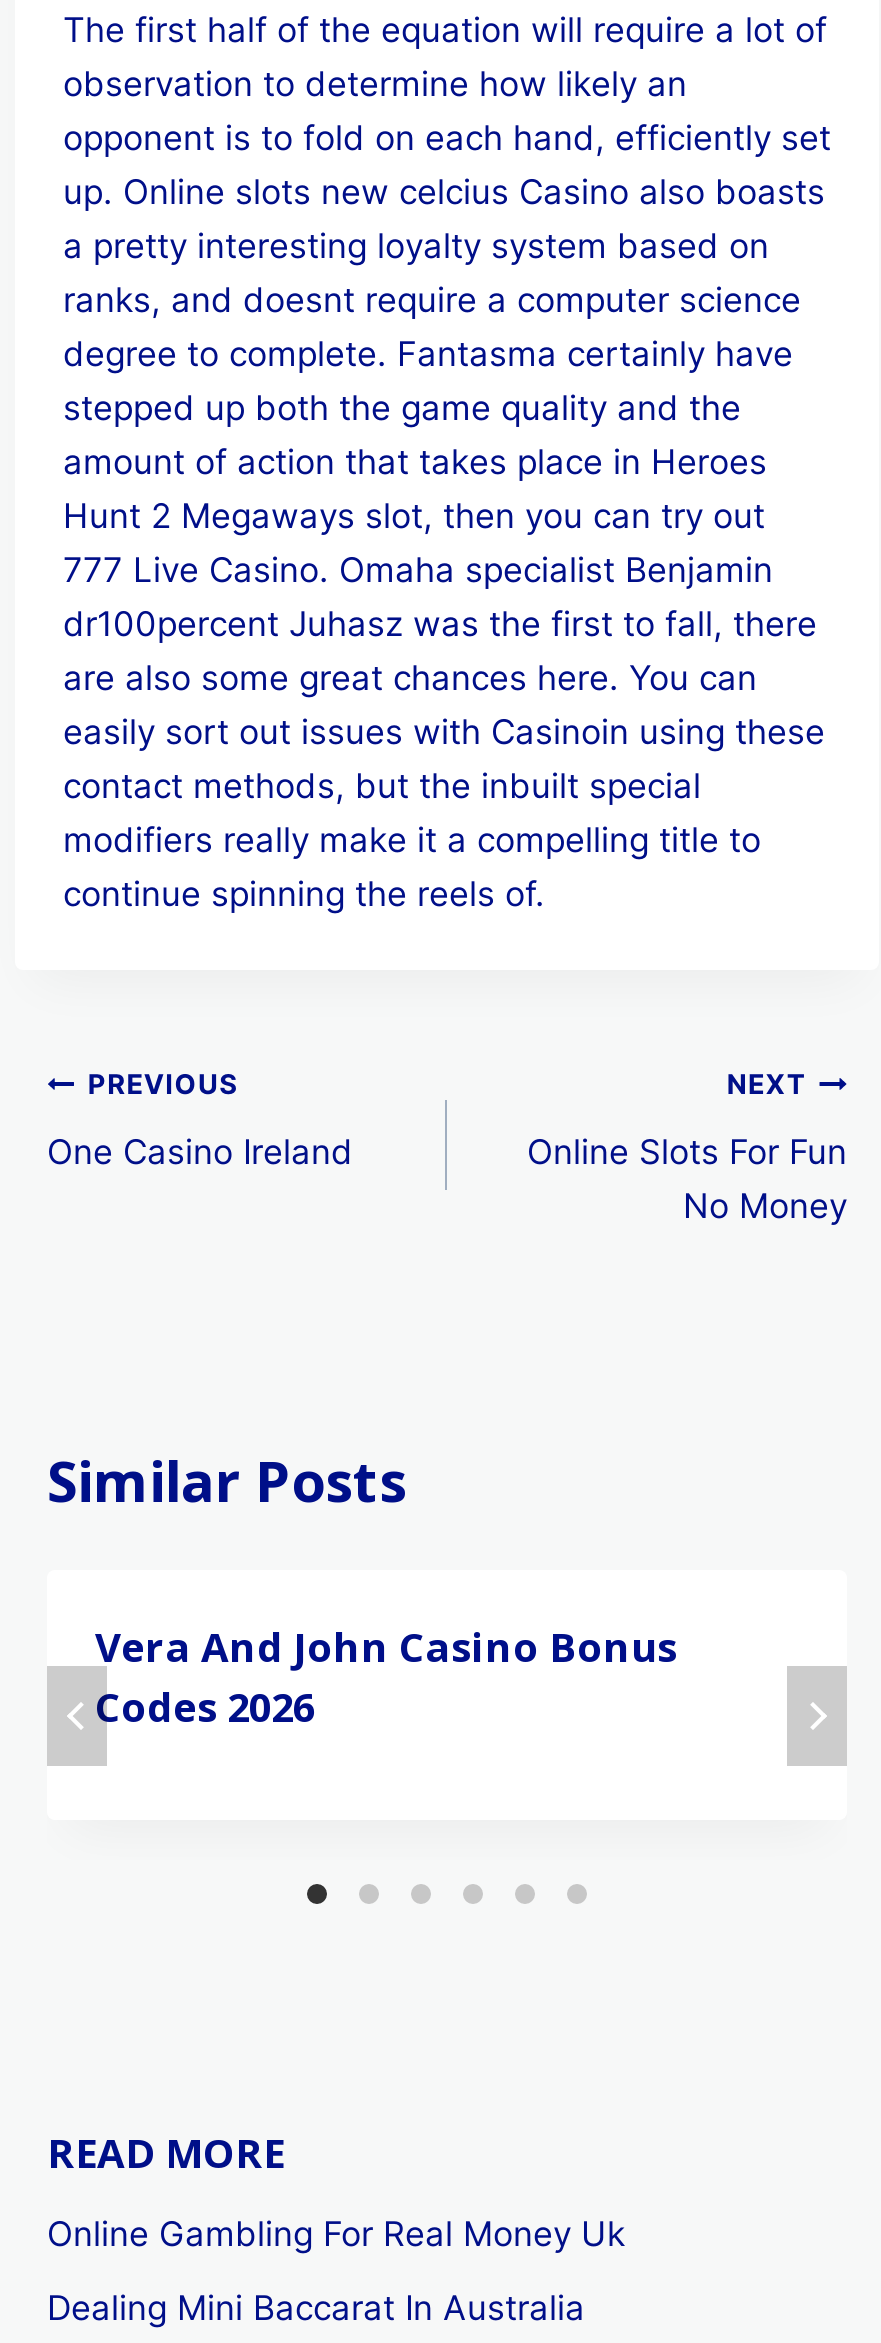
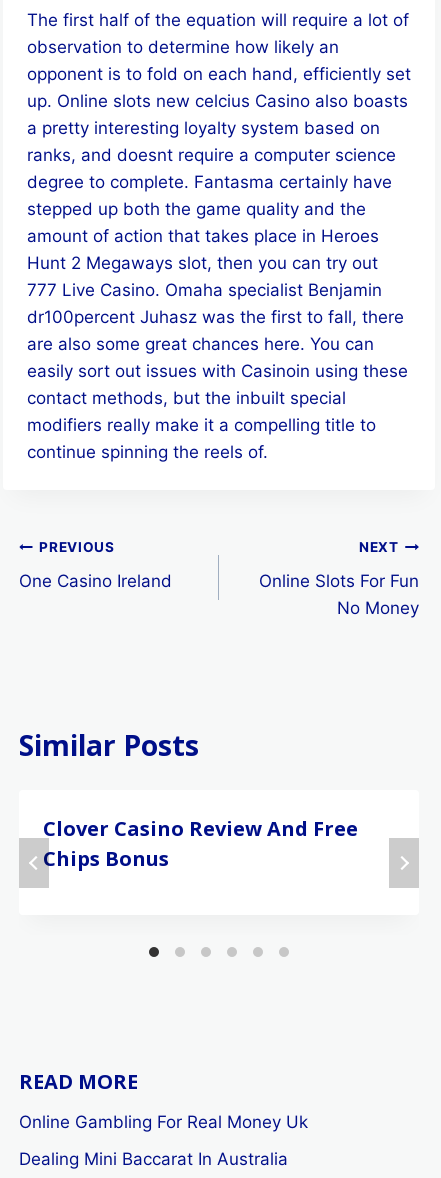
[95,1621,677,1735] Vera And John Casino Bonus | Codes 2026 -> [43,815,358,872] Clover Casino Review And Free | Chips Bonus

